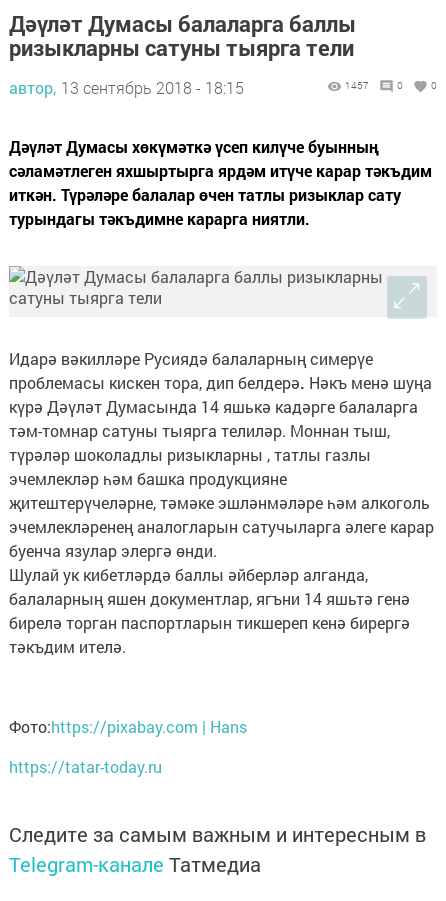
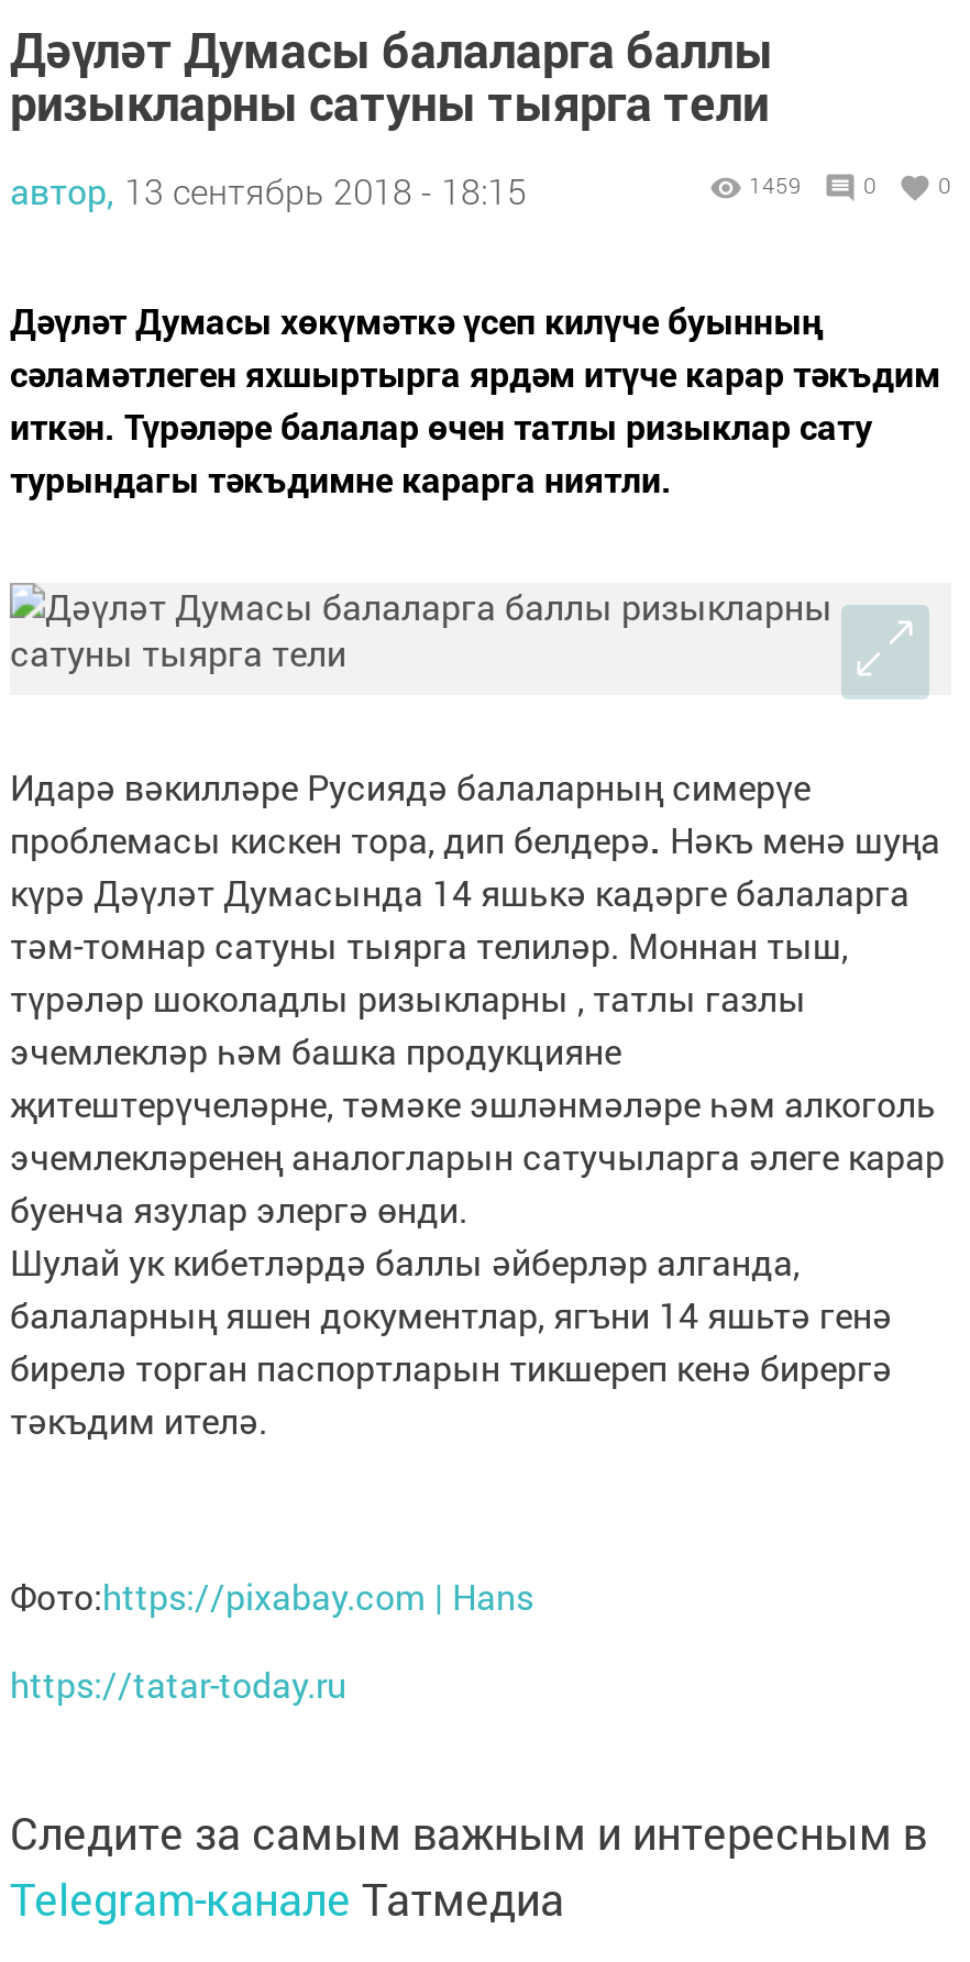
[345,79,369,92] 1457 -> [749,172,802,201] 1459

